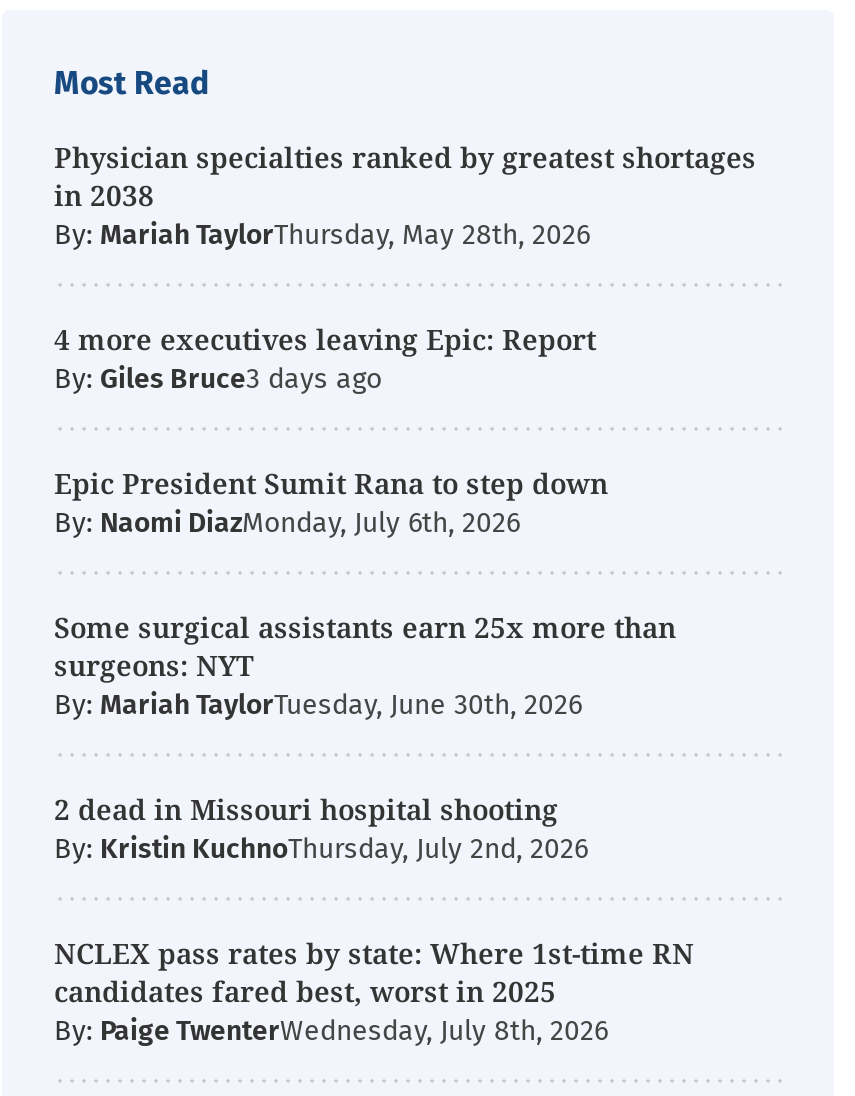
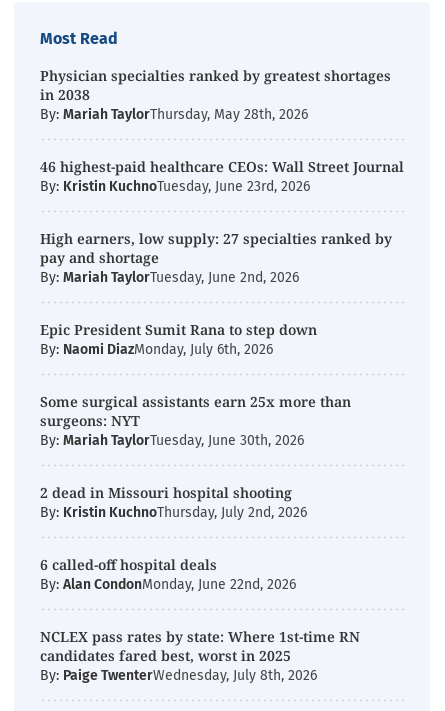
[54,320,596,396] 4 more executives leaving Epic: Report | By: Giles Bruce -> [40,157,404,286] 46 highest-paid healthcare CEOs: Wall Street Journal | By: Kristin KuchnoTuesday, June 23rd, 2026 | High earners, low supply: 27 specialties ranked by | pay and shortage | By: Mariah TaylorTuesday, June 2nd, 2026
none -> [40,555,296,593] 6 called-off hospital deals | By: Alan CondonMonday, June 22nd, 2026

